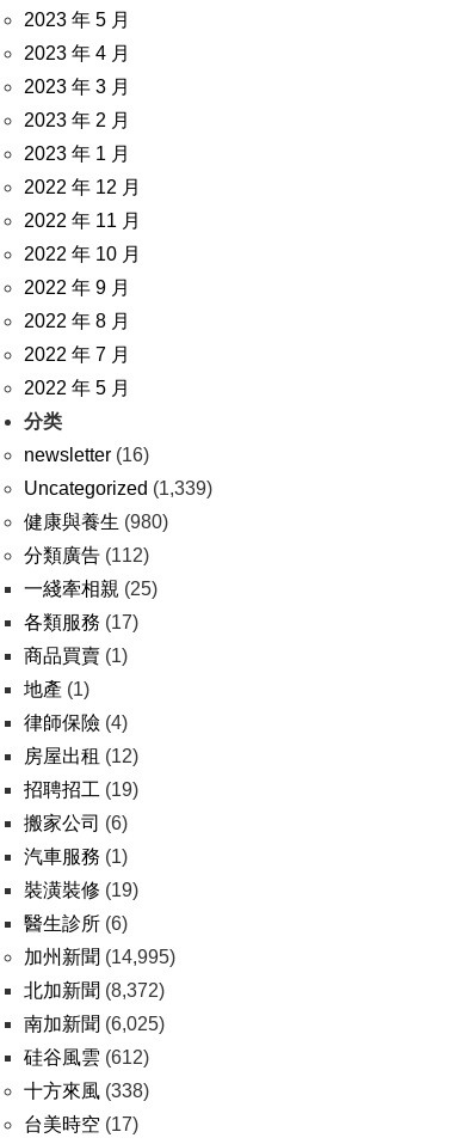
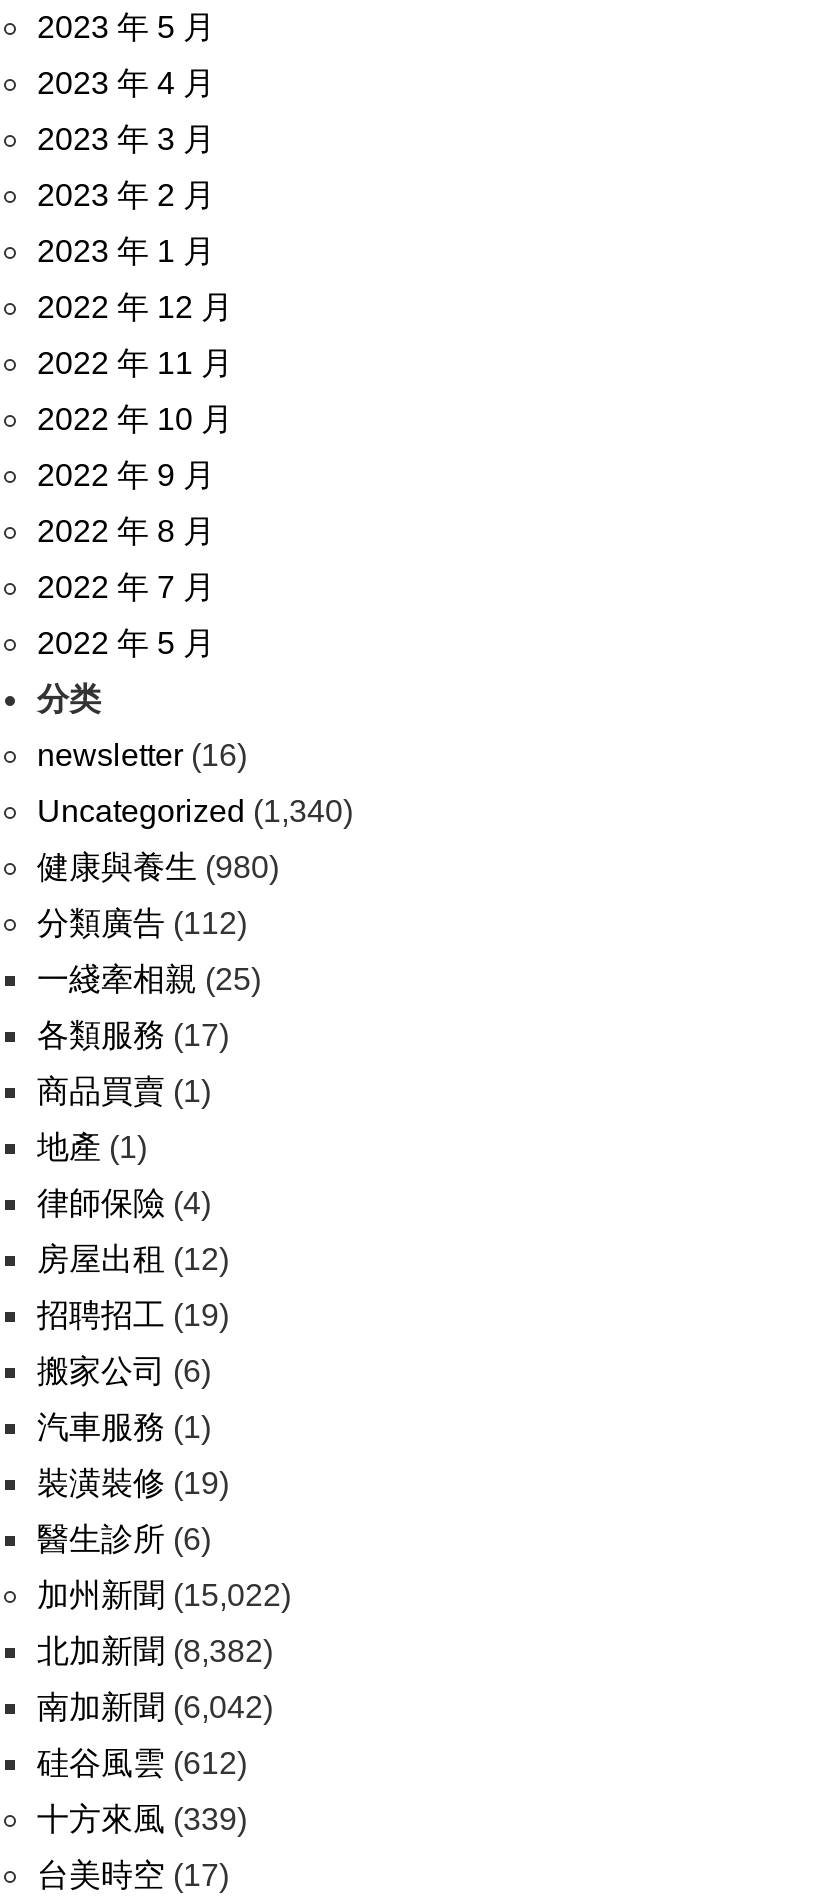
[24,478,212,498] Uncategorized (1,339) -> [37,794,353,828] Uncategorized (1,340)
[24,947,175,967] 加州新聞(14,995) -> [37,1578,291,1612] 加州新聞(15,022)
[24,980,165,1001] 北加新聞(8,372) -> [37,1634,273,1668] 北加新聞(8,382)
[24,1014,165,1034] 南加新聞(6,025) -> [37,1690,273,1724] 南加新聞(6,042)
[24,1081,149,1101] 十方來風(338) -> [37,1802,247,1836] 十方來風(339)

